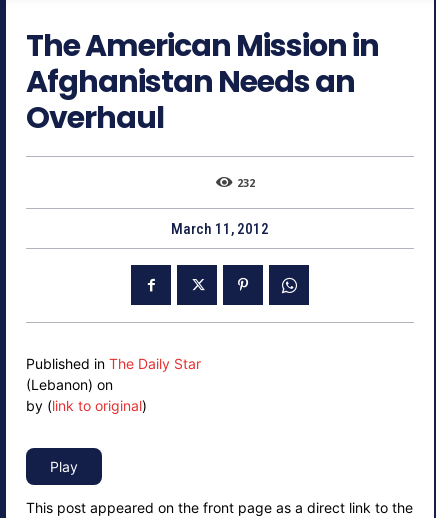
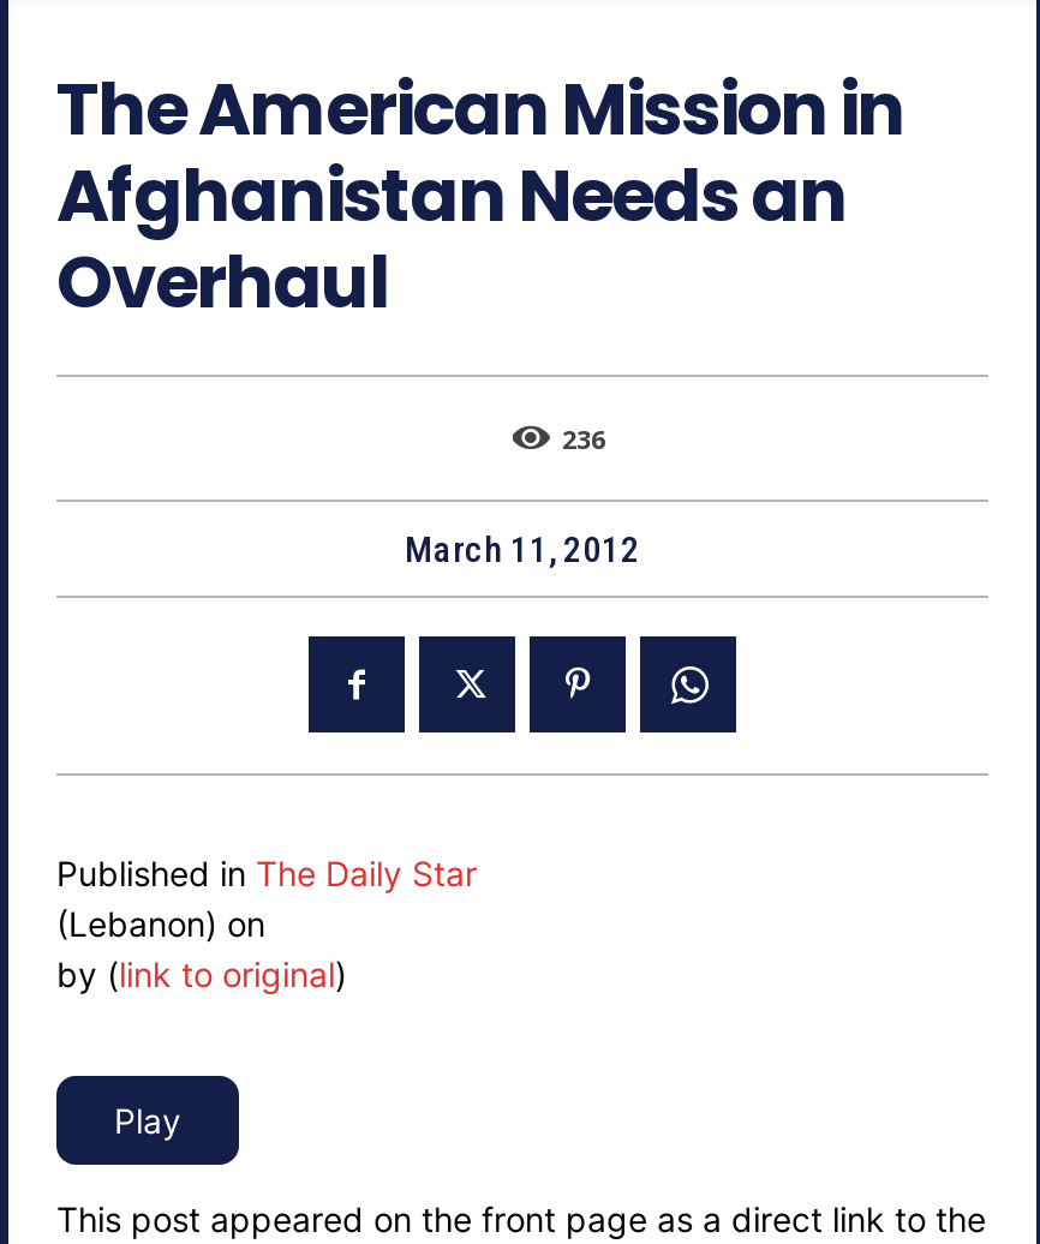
[236,175,254,190] 232 -> [562,420,605,456] 236

